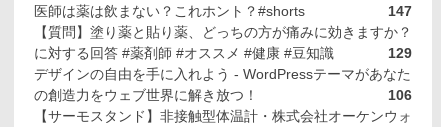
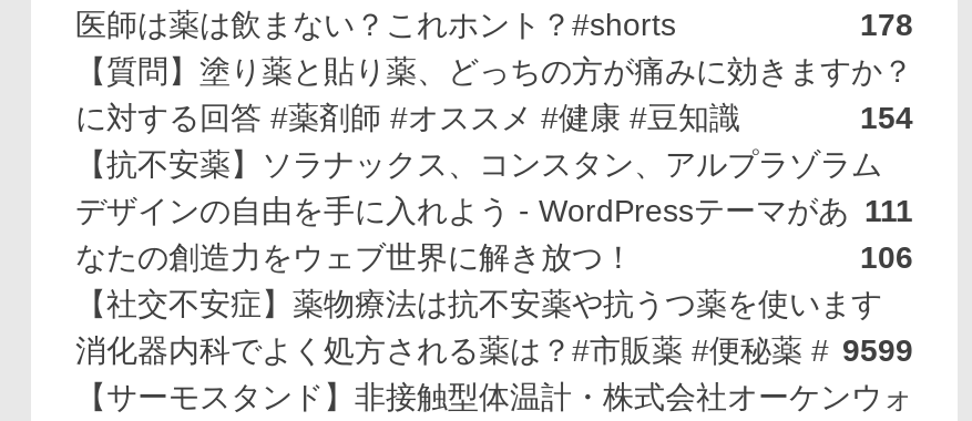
[388,3,412,19] 147 -> [860,6,913,41] 178
[34,45,412,103] 129 | デザインの自由を手に入れよう - WordPressテーマがあなた | の創造力をウェブ世界に解き放つ！ -> [75,99,913,274] 154 | 【抗不安薬】ソラナックス、コンスタン、アルプラゾラム | 111 | デザインの自由を手に入れよう - WordPressテーマがあ | なたの創造力をウェブ世界に解き放つ！
none -> [75,285,913,367] 【社交不安症】薬物療法は抗不安薬や抗うつ薬を使います | 99 | 消化器内科でよく処方される薬は？#市販薬 #便秘薬 # 95

